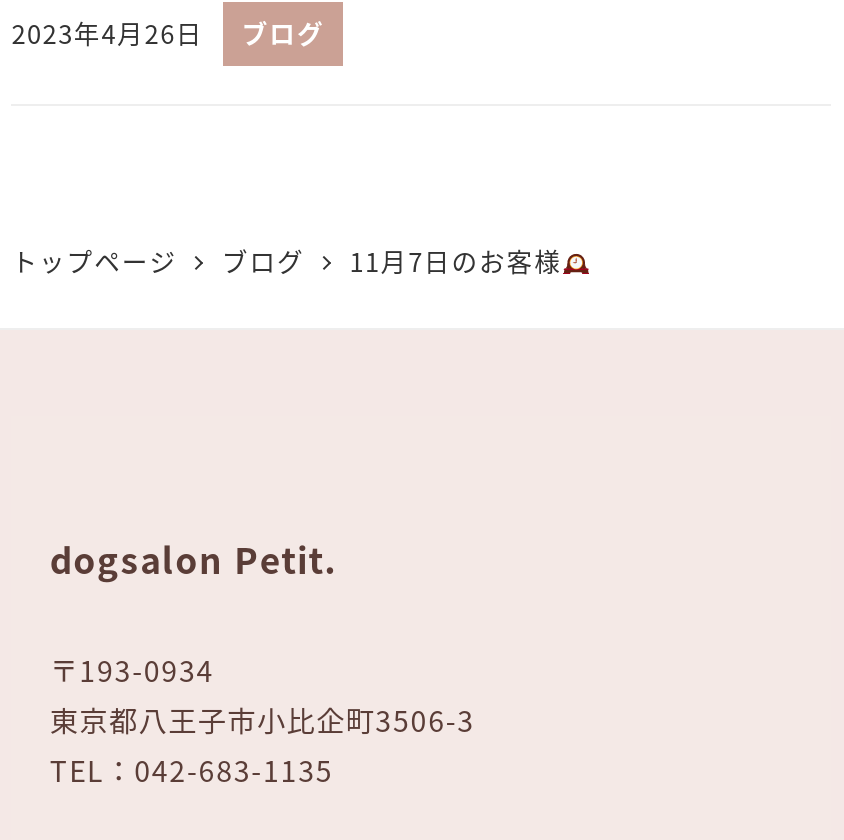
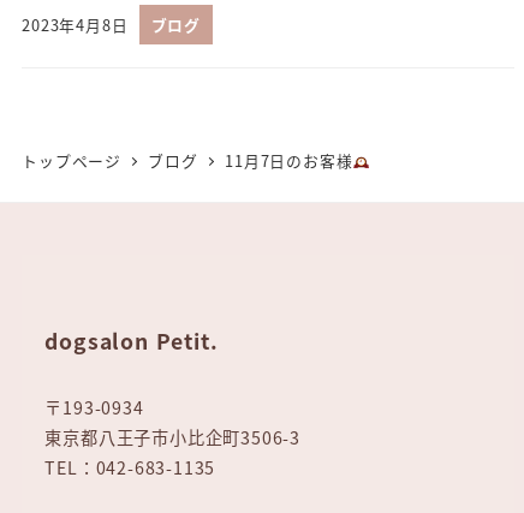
[11,15,325,53] 2023年4月26日 ブログ -> [22,13,201,36] 2023年4月8日 ブログ

